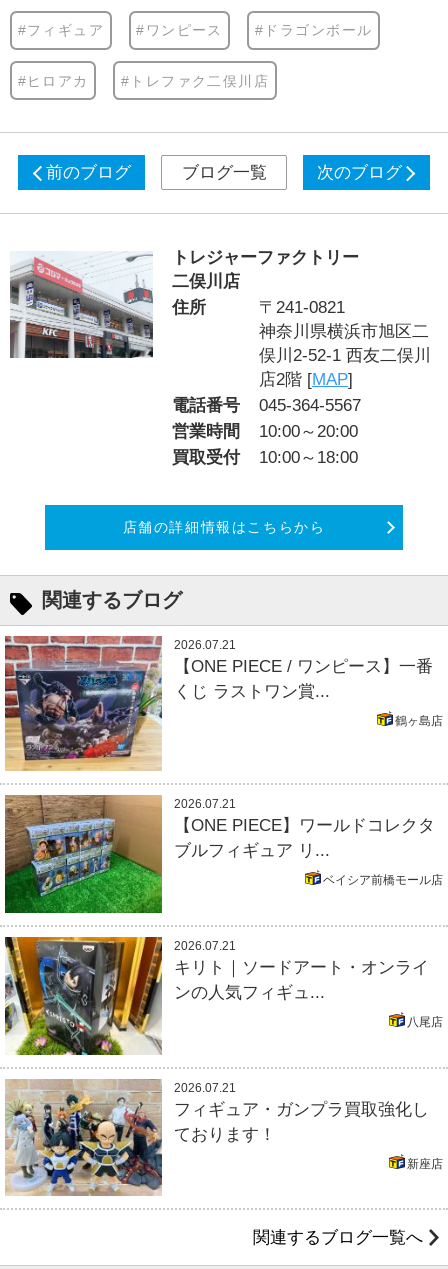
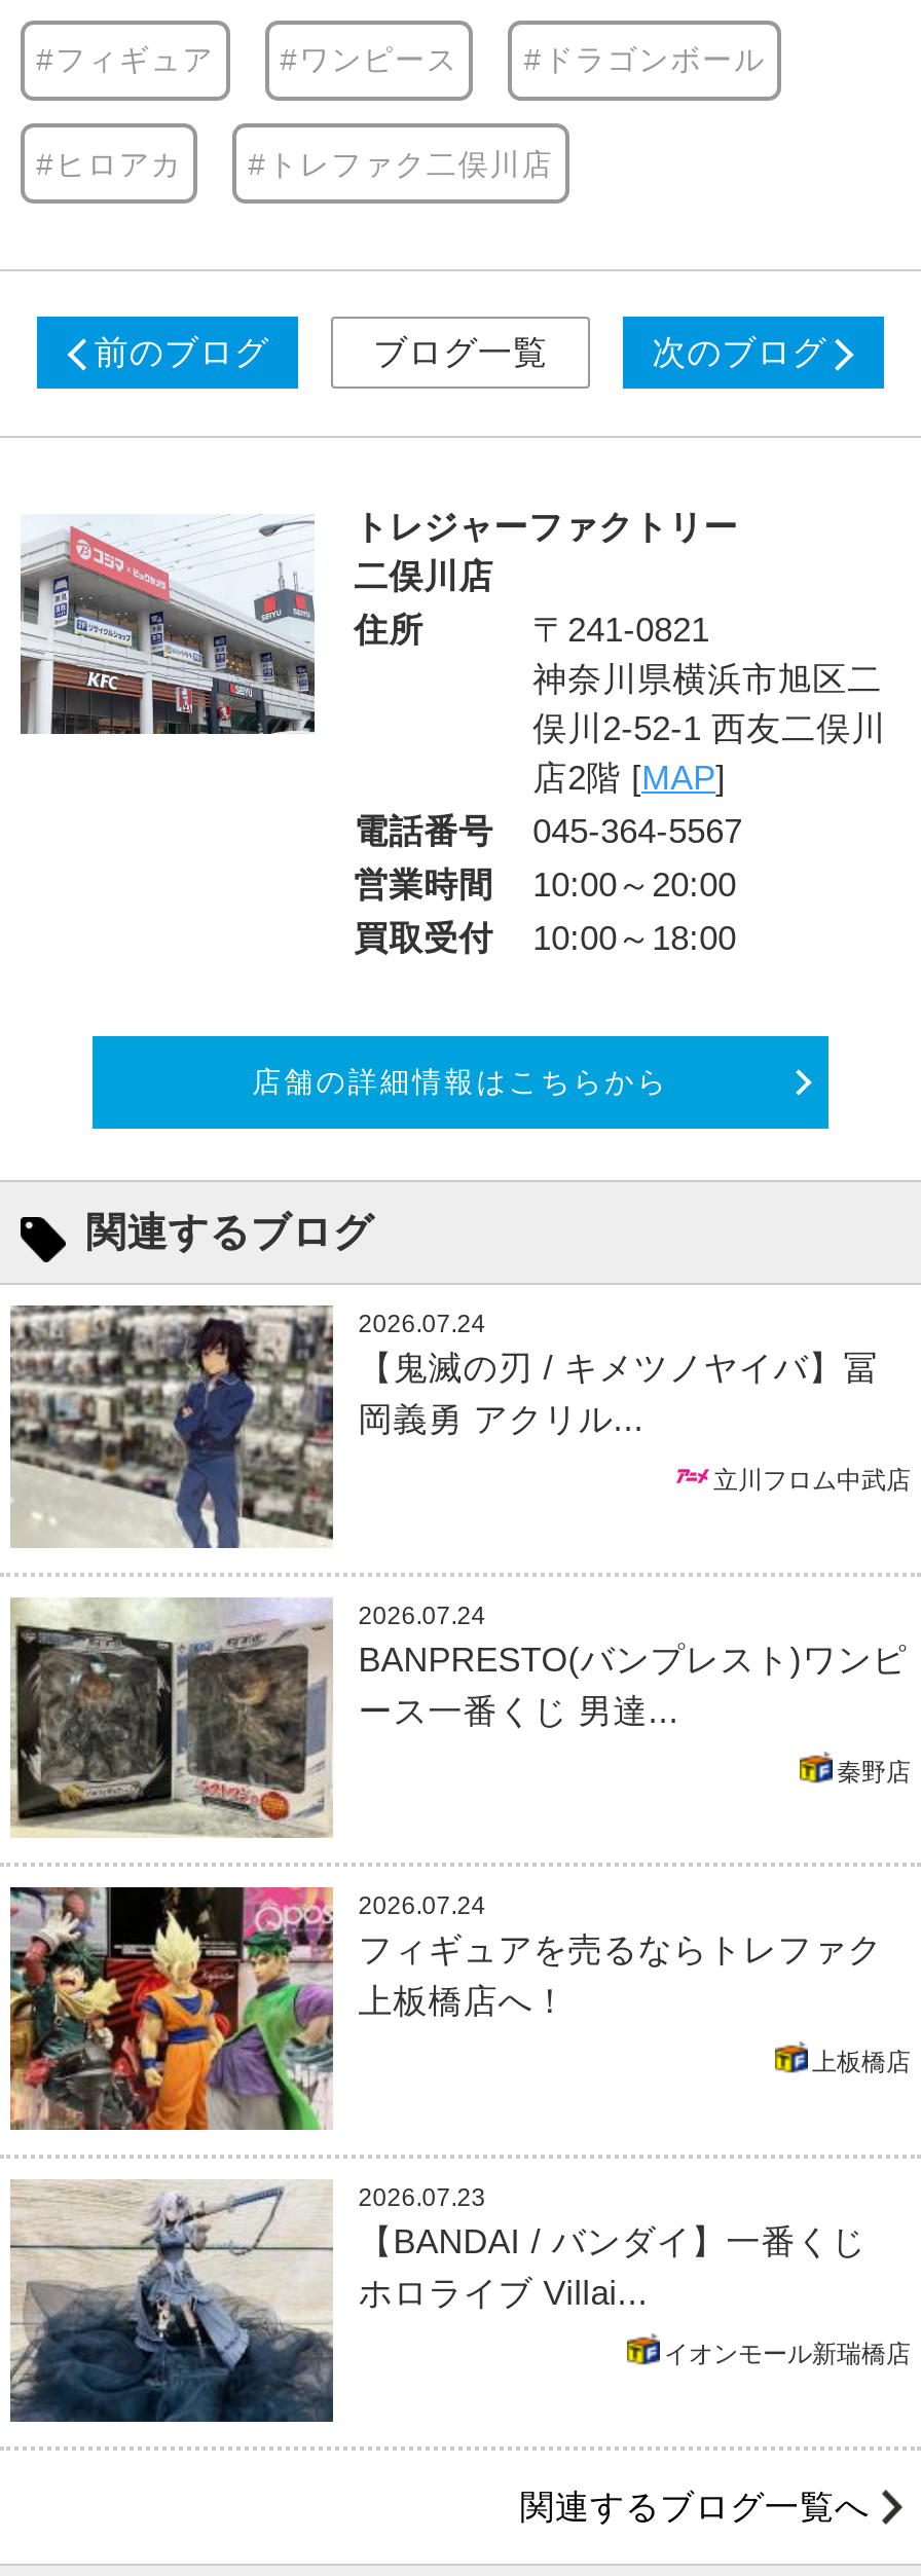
[5,636,433,771] [image] | 2026.07.21 | 【ONE PIECE / ワンピース】一番 | くじ ラストワン賞... -> [10,1305,878,1550] [image] | 2026.07.24 | 【鬼滅の刃 / キメツノヤイバ】冨 | 岡義勇 アクリル...
[395,714,443,728] 鶴ヶ島店 -> [713,1466,911,1495] 立川フロム中武店
[4,794,435,914] [image] | 2026.07.21 | 【ONE PIECE】ワールドコレクタ | ブルフィギュア リ... -> [10,1599,907,1840] [image] | 2026.07.24 | BANPRESTO(バンプレスト)ワンピ | ース一番くじ 男達...
[323,873,443,887] ベイシア前橋モール店 -> [837,1758,911,1786] 秦野店
[4,936,429,1056] [image] | 2026.07.21 | キリト｜ソードアート・オンライ | ンの人気フィギュ... -> [8,1885,882,2134] [image] | 2026.07.24 | フィギュアを売るならトレファク | 上板橋店へ！
[407,1015,443,1029] 八尾店 -> [812,2049,911,2077] 上板橋店
[5,1079,429,1196] [image] | 2026.07.21 | フィギュア・ガンプラ買取強化し | ております！ -> [8,2183,866,2424] [image] | 2026.07.23 | 【BANDAI / バンダイ】一番くじ | ホロライブ Villai...
[407,1156,443,1170] 新座店 -> [664,2340,911,2369] イオンモール新瑞橋店

